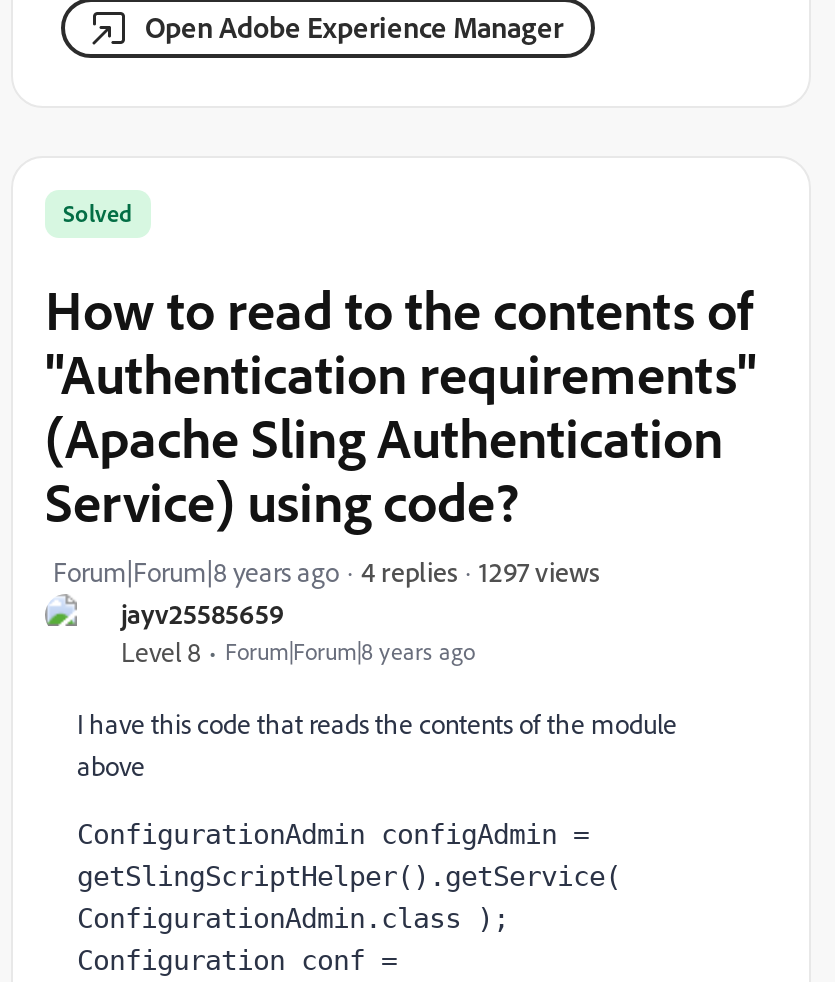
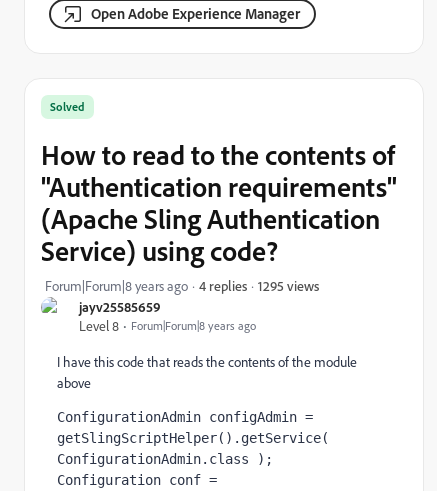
[479,553,599,587] 1297 views -> [258,276,319,293] 1295 views

